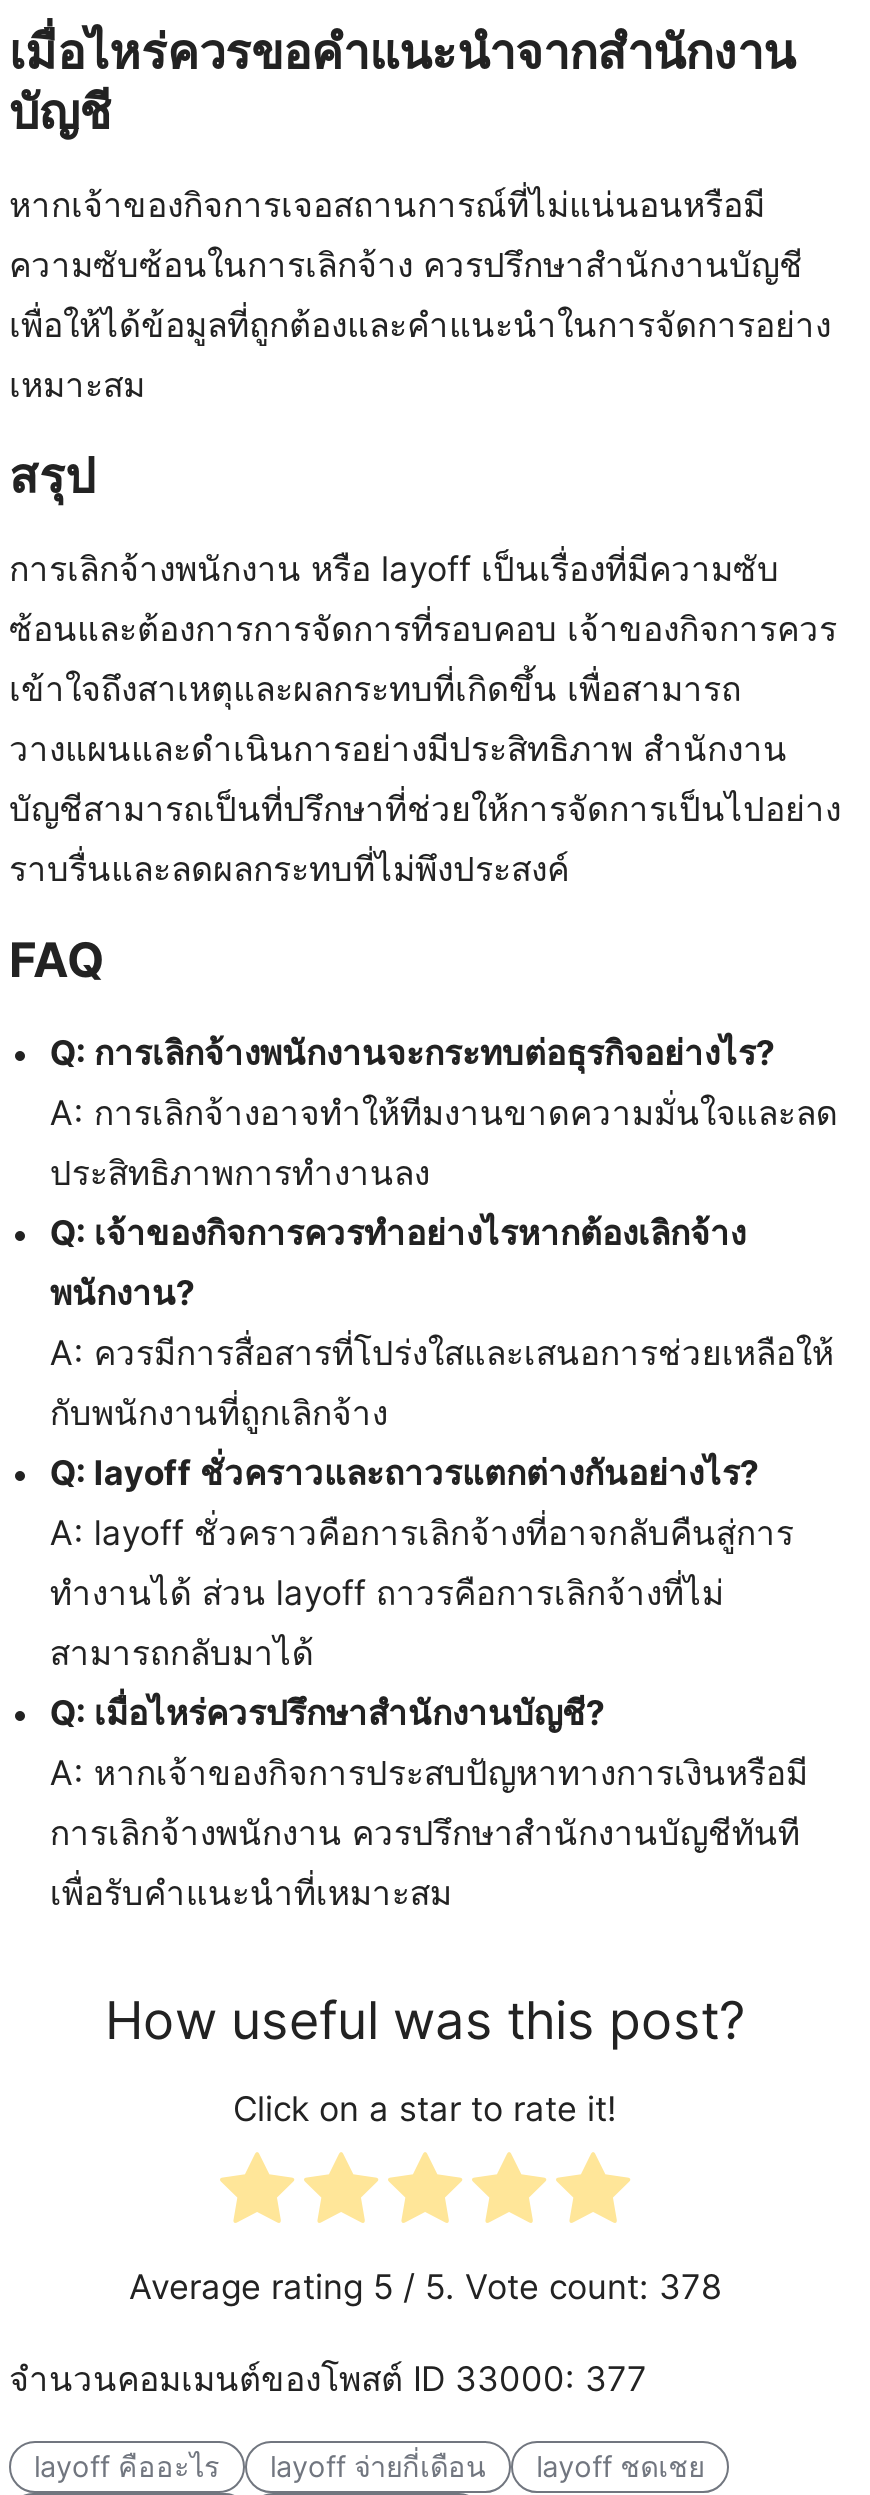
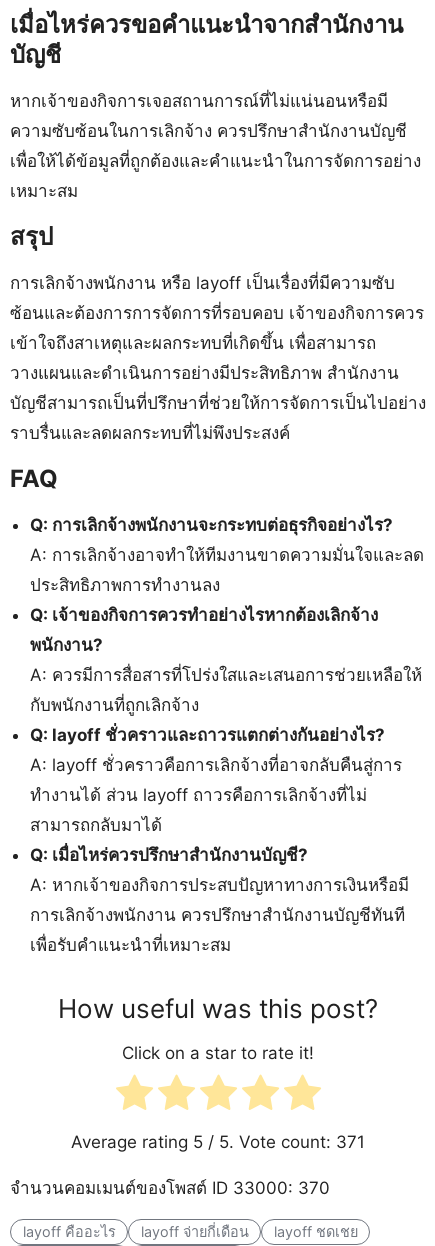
[129,2267,721,2307] Average rating 5 / 5. Vote count: 378 -> [71,1132,365,1152] Average rating 5 / 5. Vote count: 371
[9,2359,647,2399] จำนวนคอมเมนต์ของโพสต์ ID 33000: 377 -> [10,1178,330,1198] จำนวนคอมเมนต์ของโพสต์ ID 33000: 370

